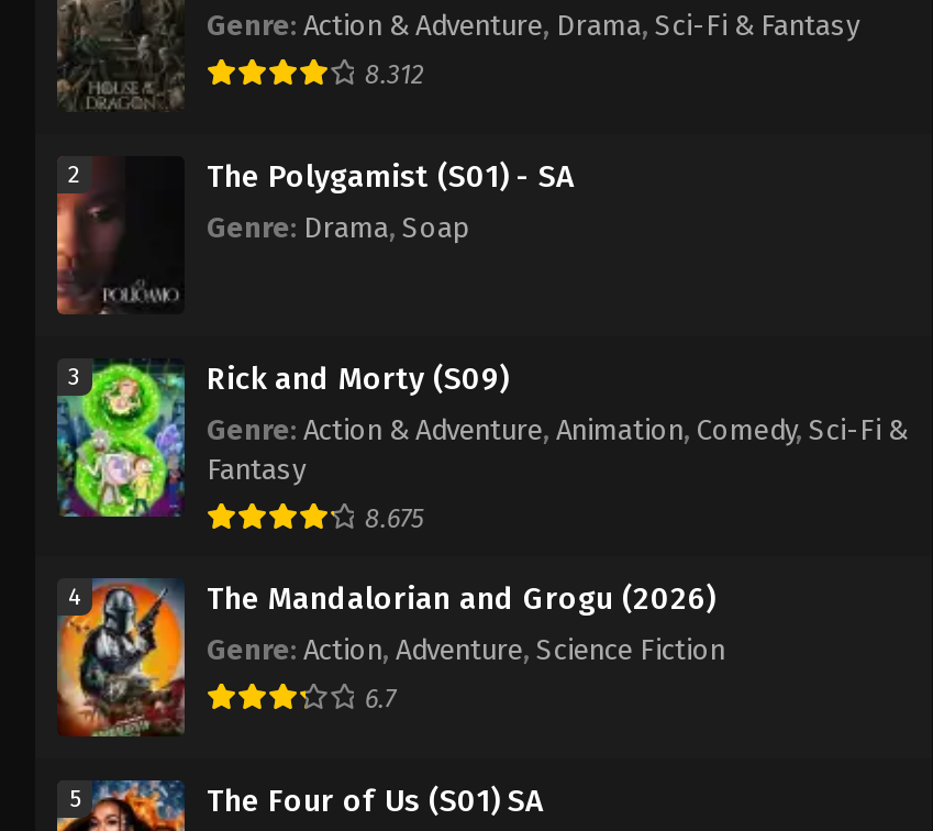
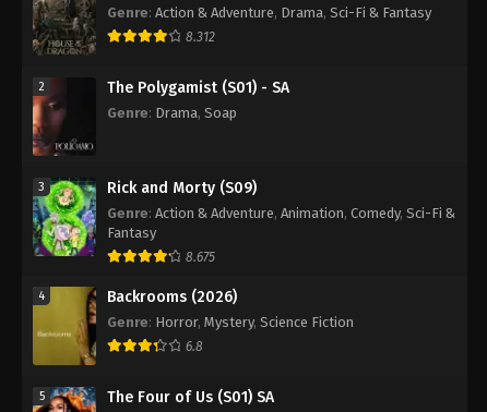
[57,576,725,736] [image] | The Mandalorian and Grogu (2026) | Genre: Action, Adventure, Science Fiction -> [32,286,354,366] [image] | Backrooms (2026) | Genre: Horror, Mystery, Science Fiction
[365,683,396,714] 6.7 -> [186,339,203,354] 6.8

